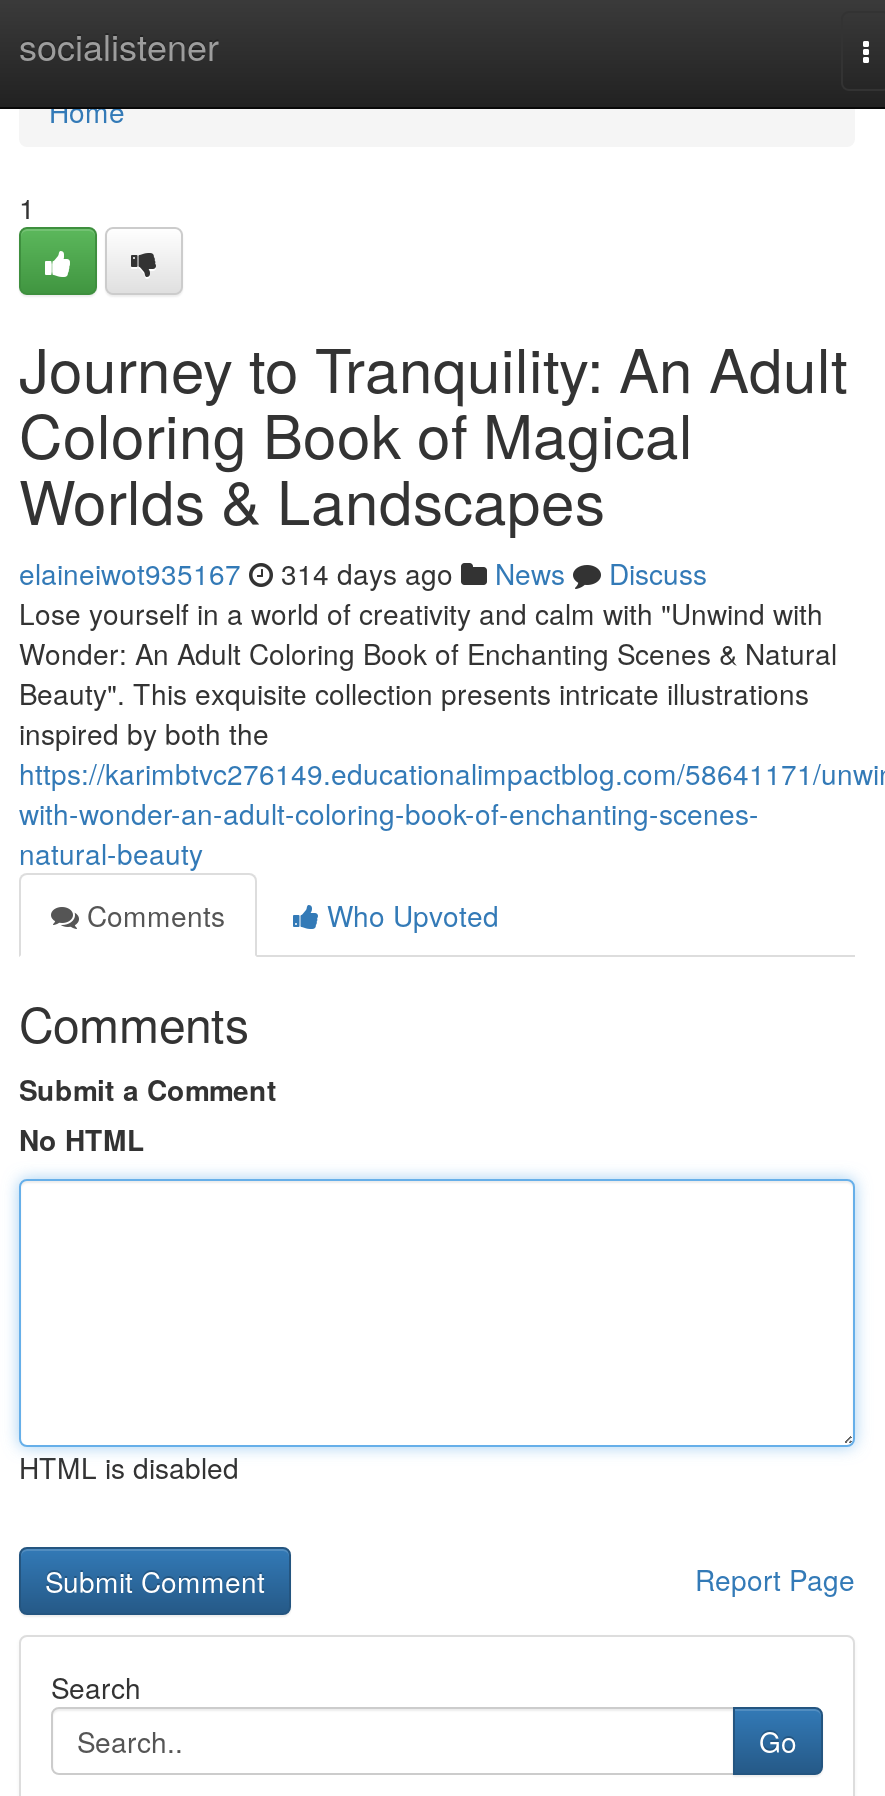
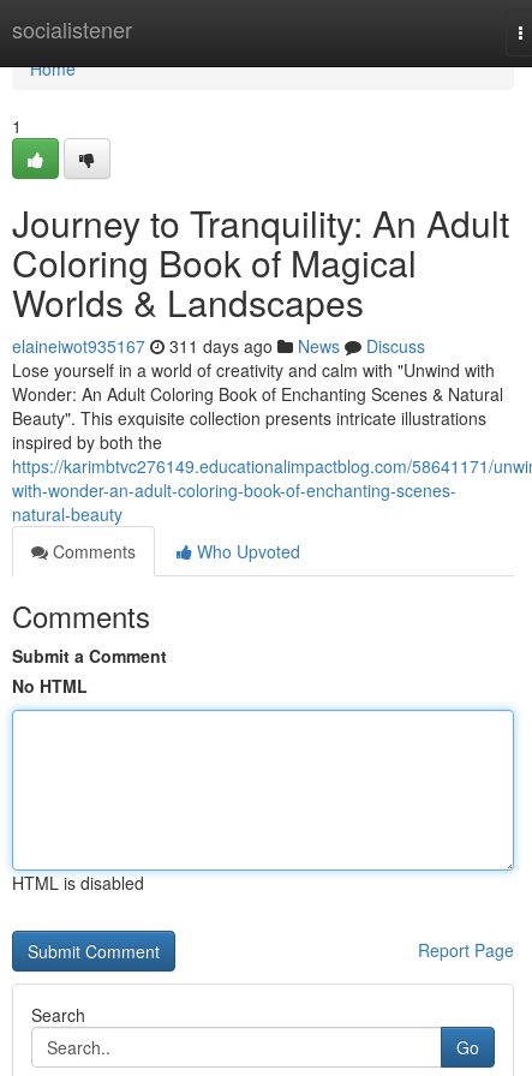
[19,553,707,593] elaineiwot935167 314 days ago News Discuss -> [12,334,425,358] elaineiwot935167 311 days ago News Discuss

